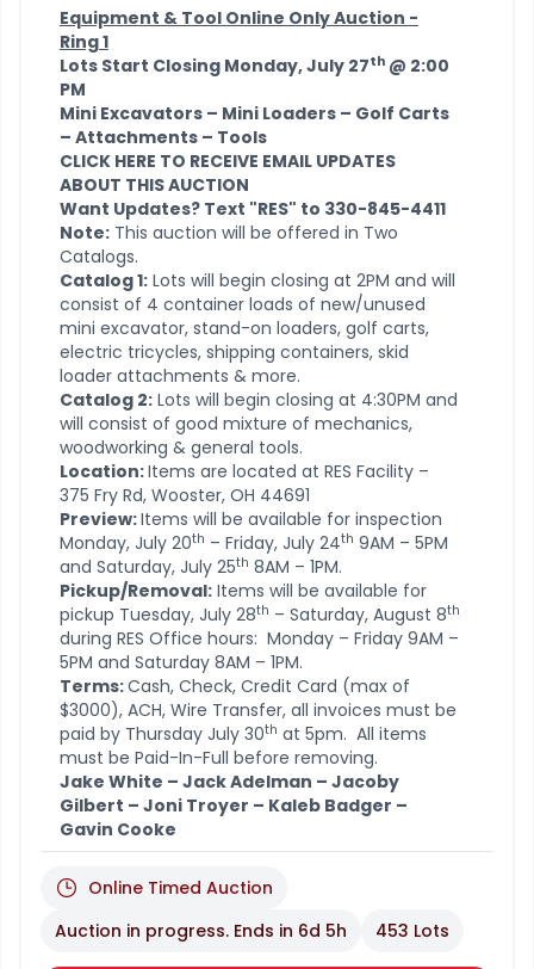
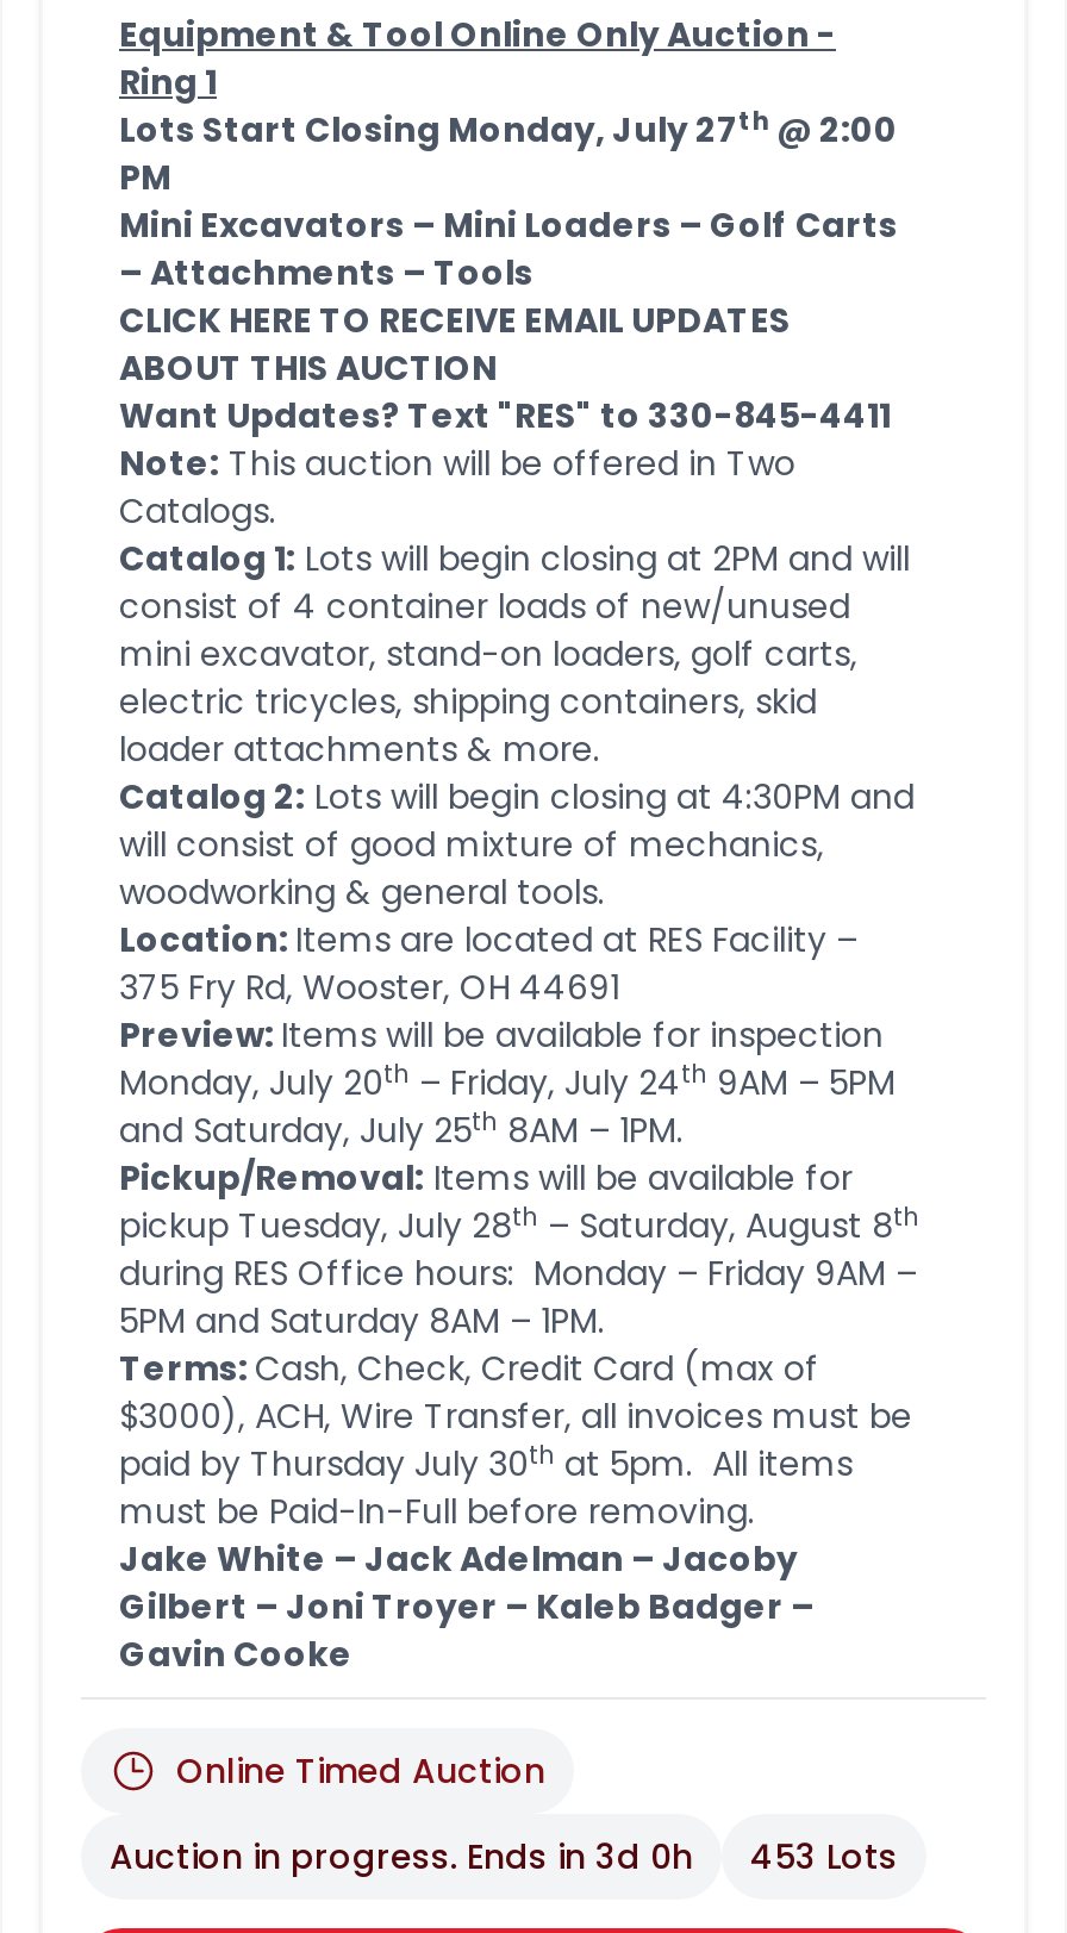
[55,919,347,943] Auction in progress. Ends in 6d 5h -> [110,1833,693,1881] Auction in progress. Ends in 3d 0h

